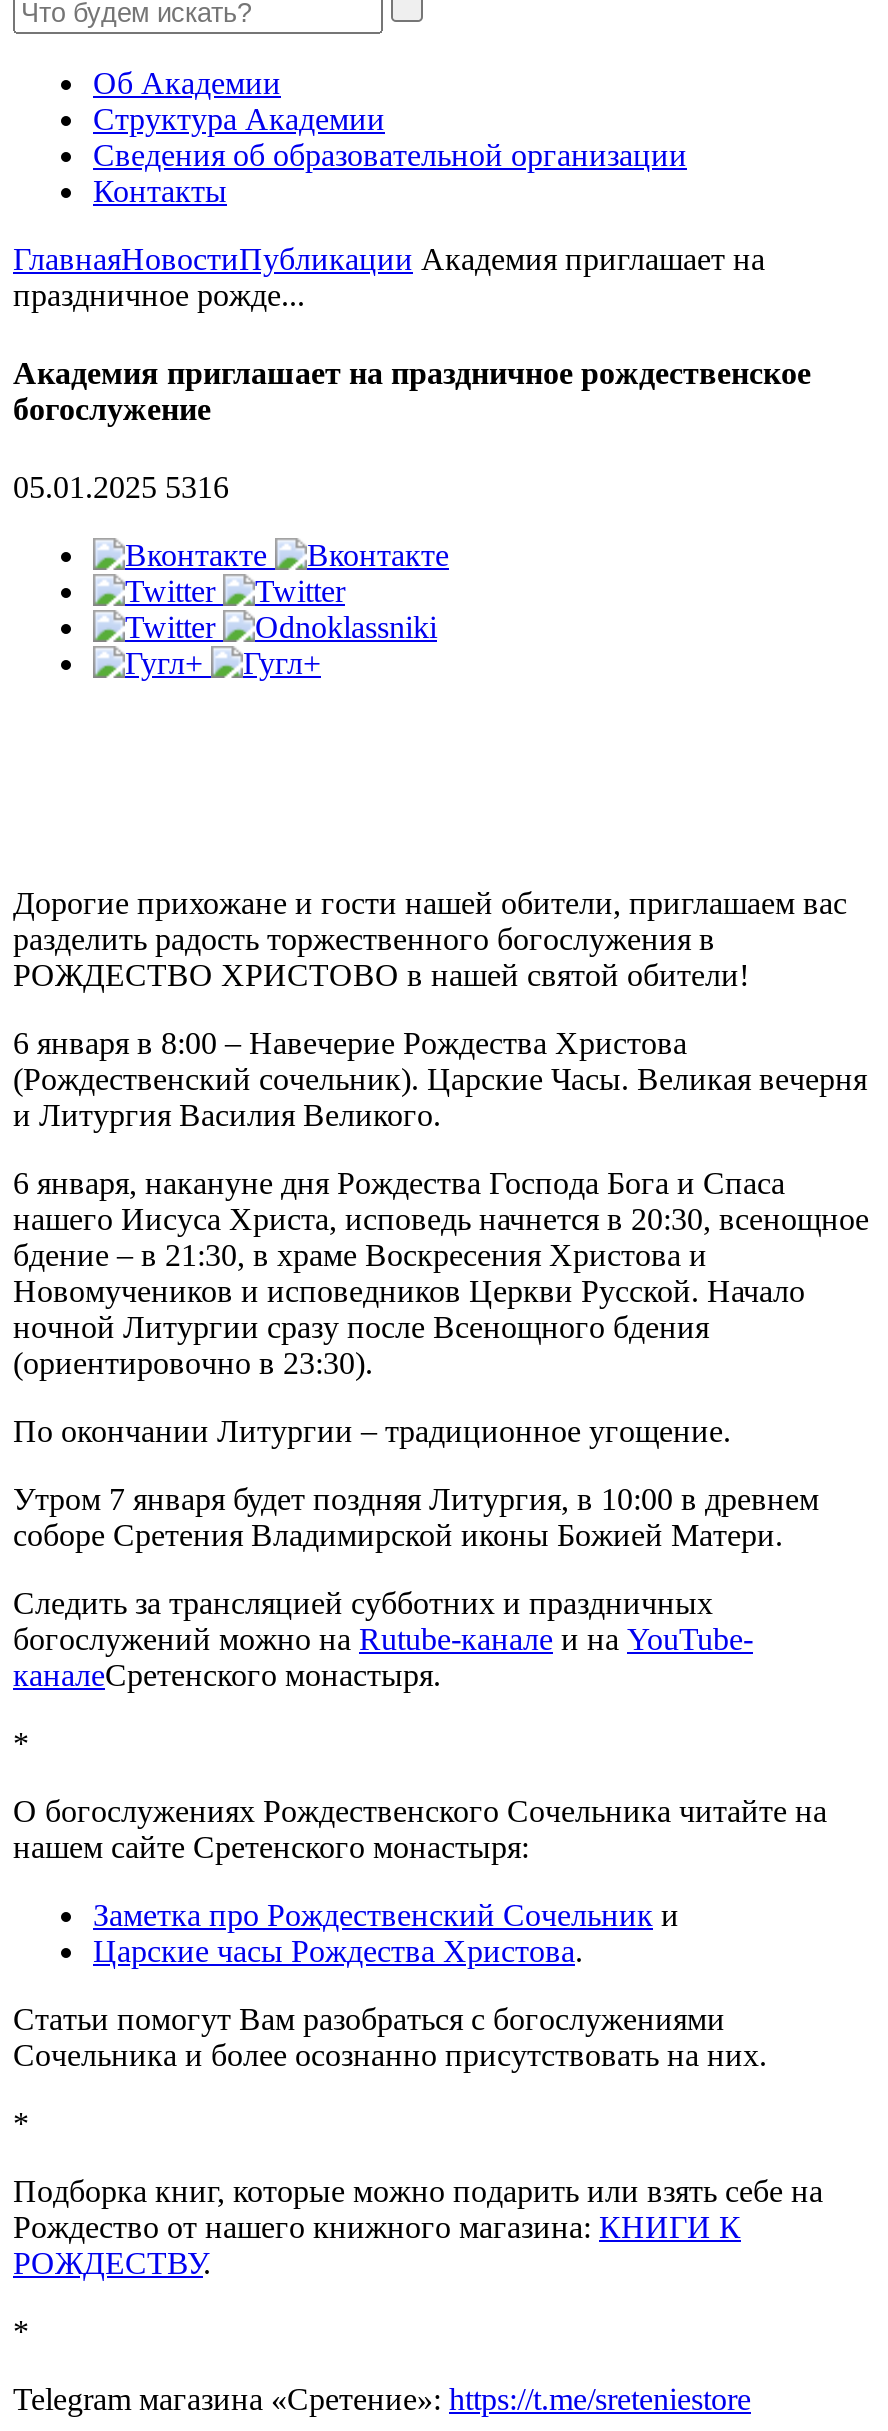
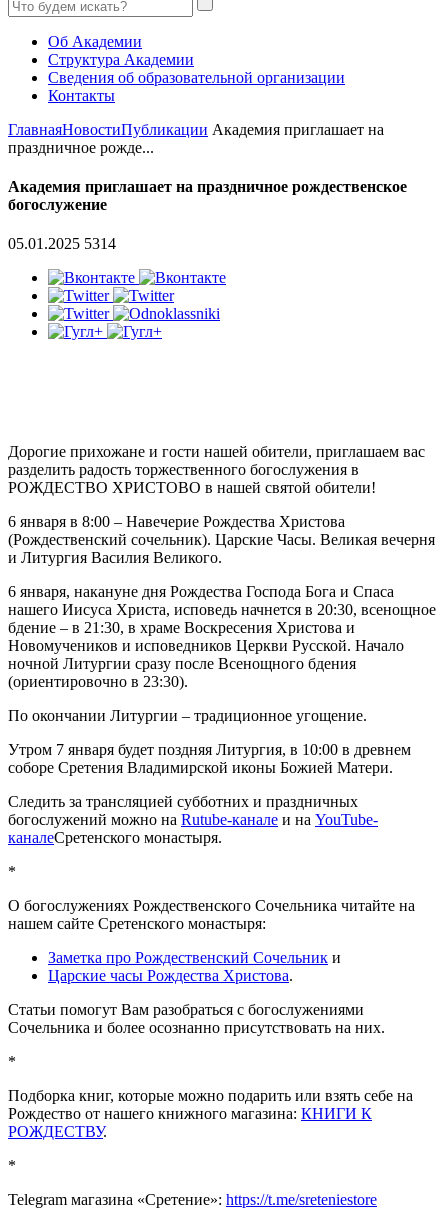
[13,471,229,505] 05.01.2025 5316 -> [8,235,116,252] 05.01.2025 5314

